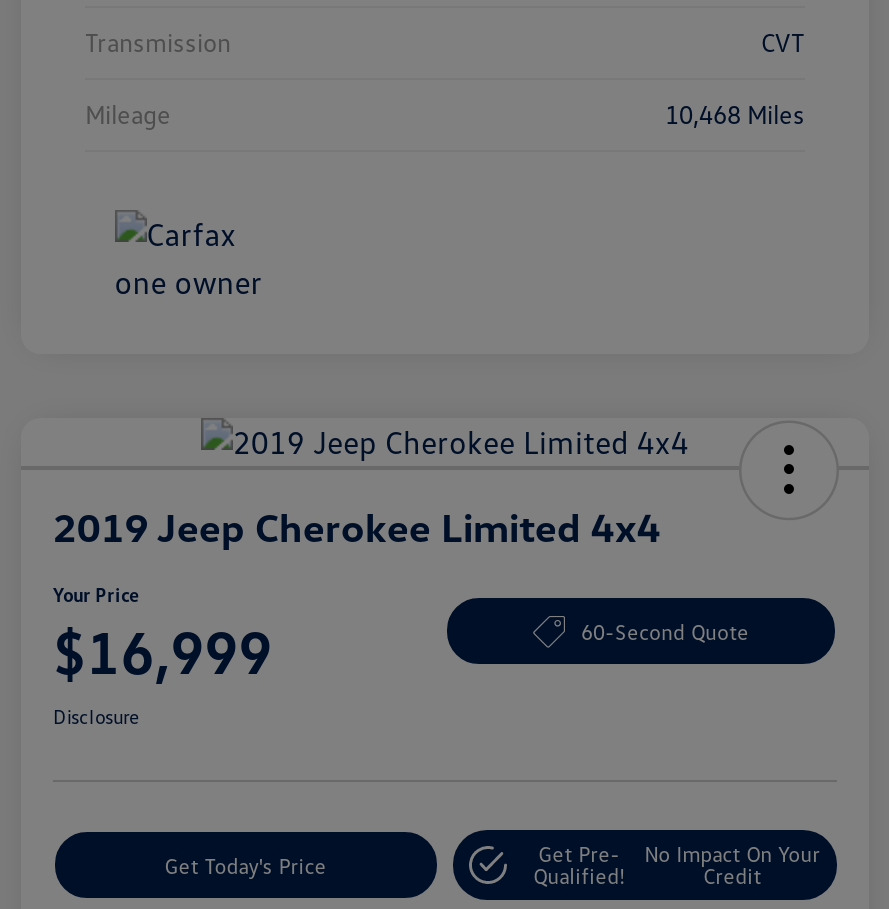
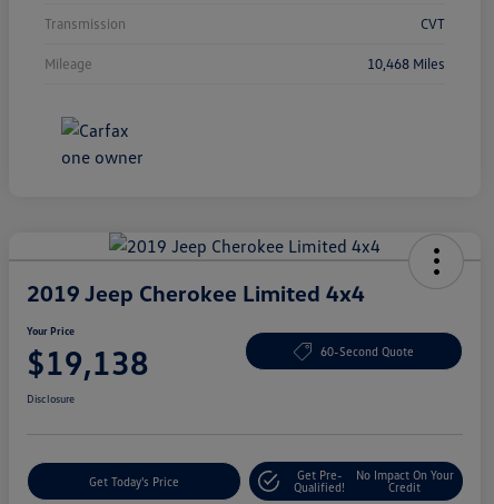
[53,614,273,688] $16,999 -> [27,341,149,383] $19,138

